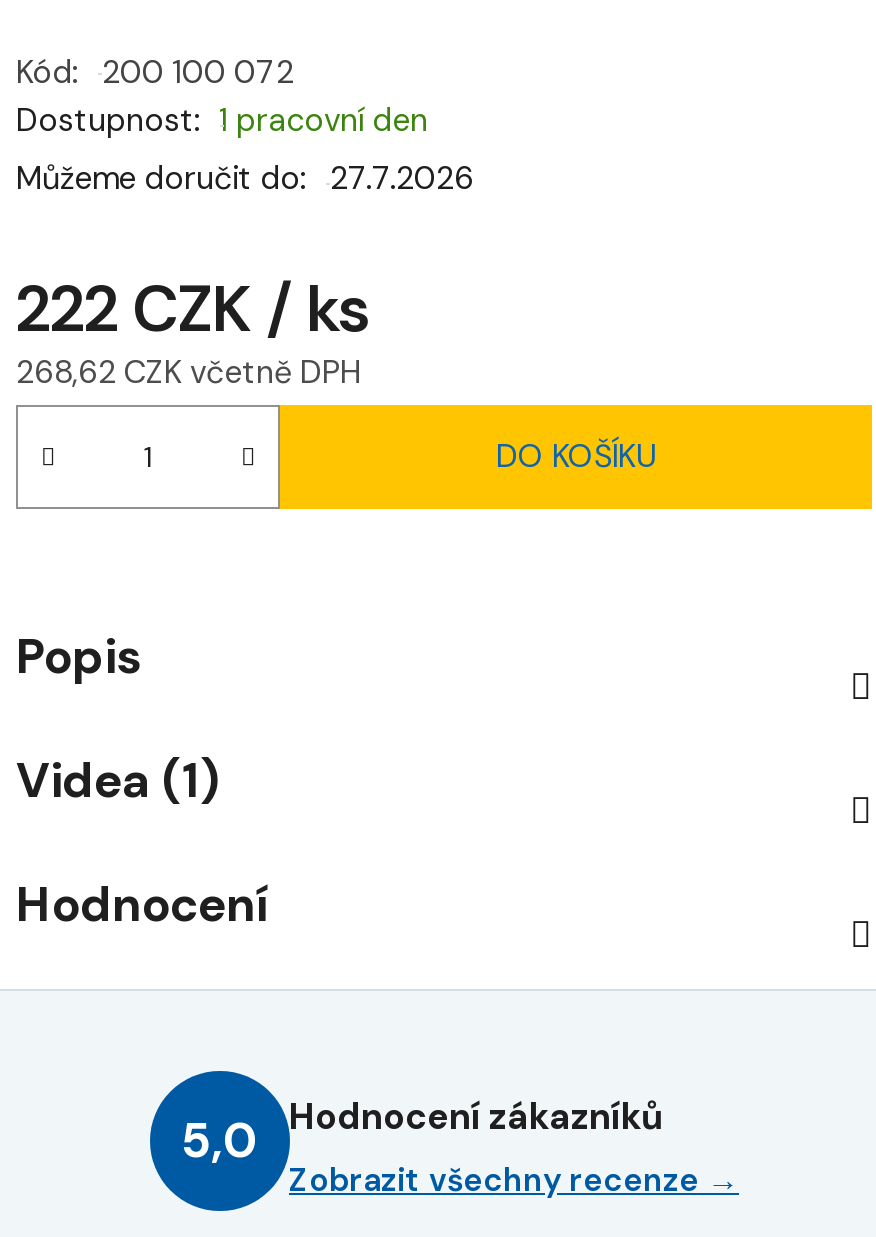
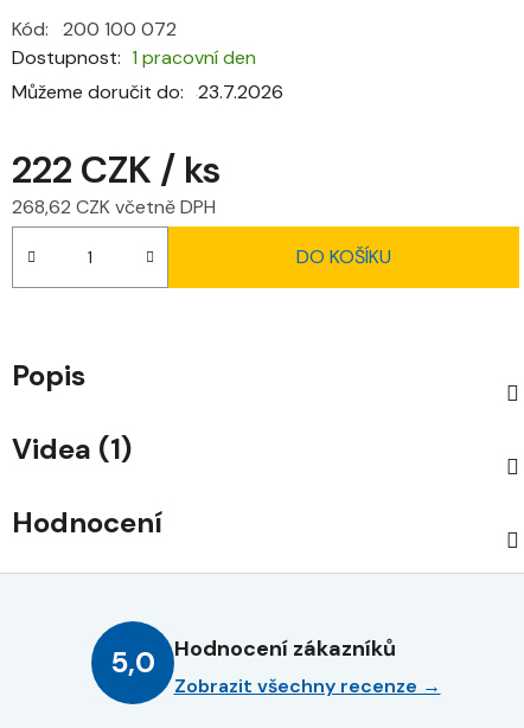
[16,157,474,199] Můžeme doručit do: 27.7.2026 -> [12,79,283,104] Můžeme doručit do: 23.7.2026

